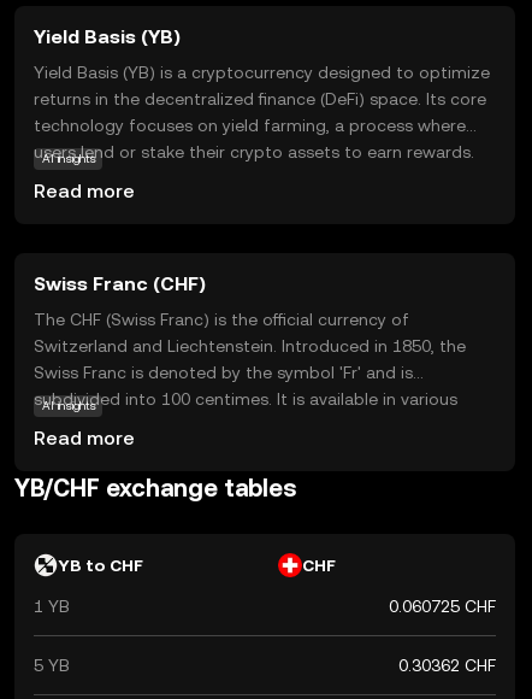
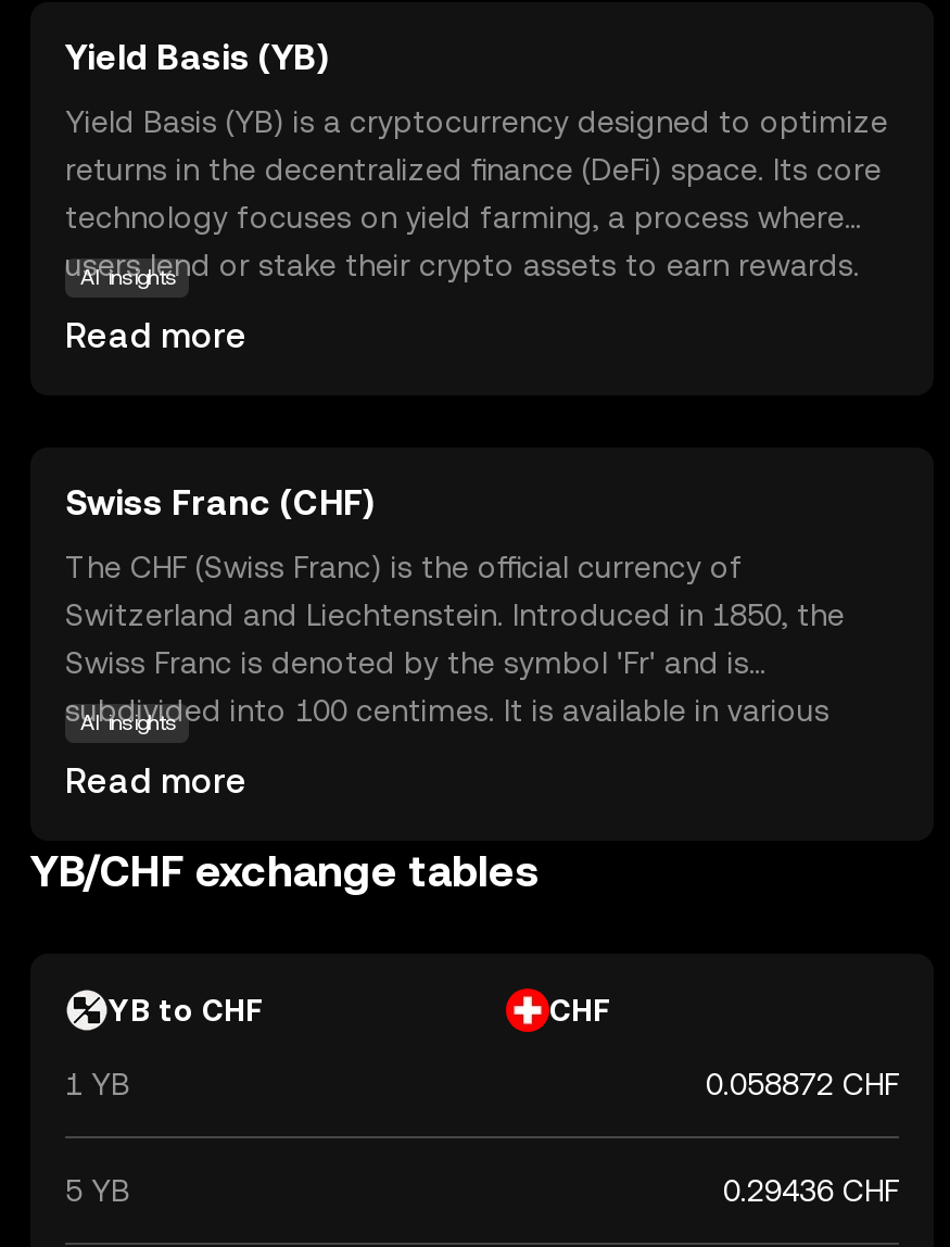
[389,597,496,616] 0.060725 CHF -> [706,1067,899,1101] 0.058872 CHF
[398,656,496,675] 0.30362 CHF -> [723,1173,899,1208] 0.29436 CHF

